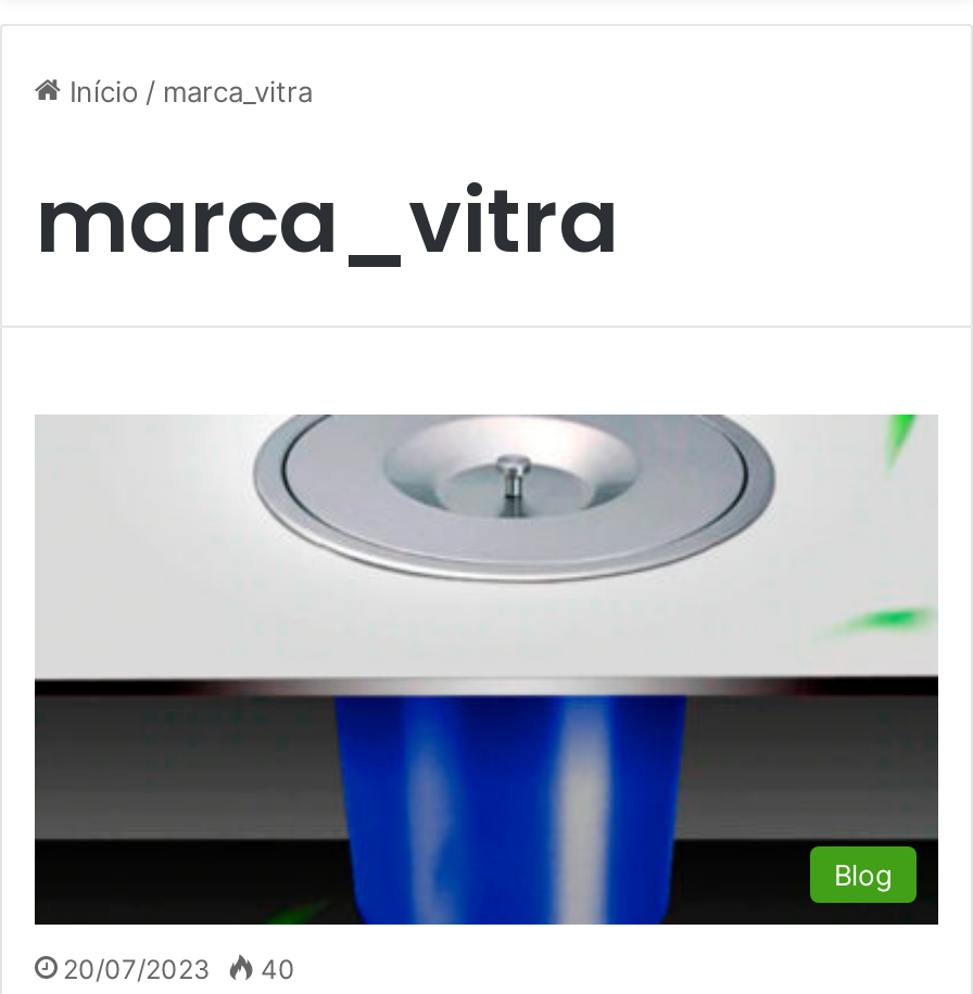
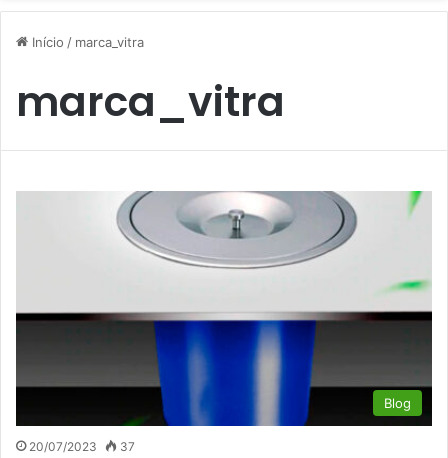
[63,952,295,985] 20/07/2023 40 -> [29,439,135,454] 20/07/2023 37

